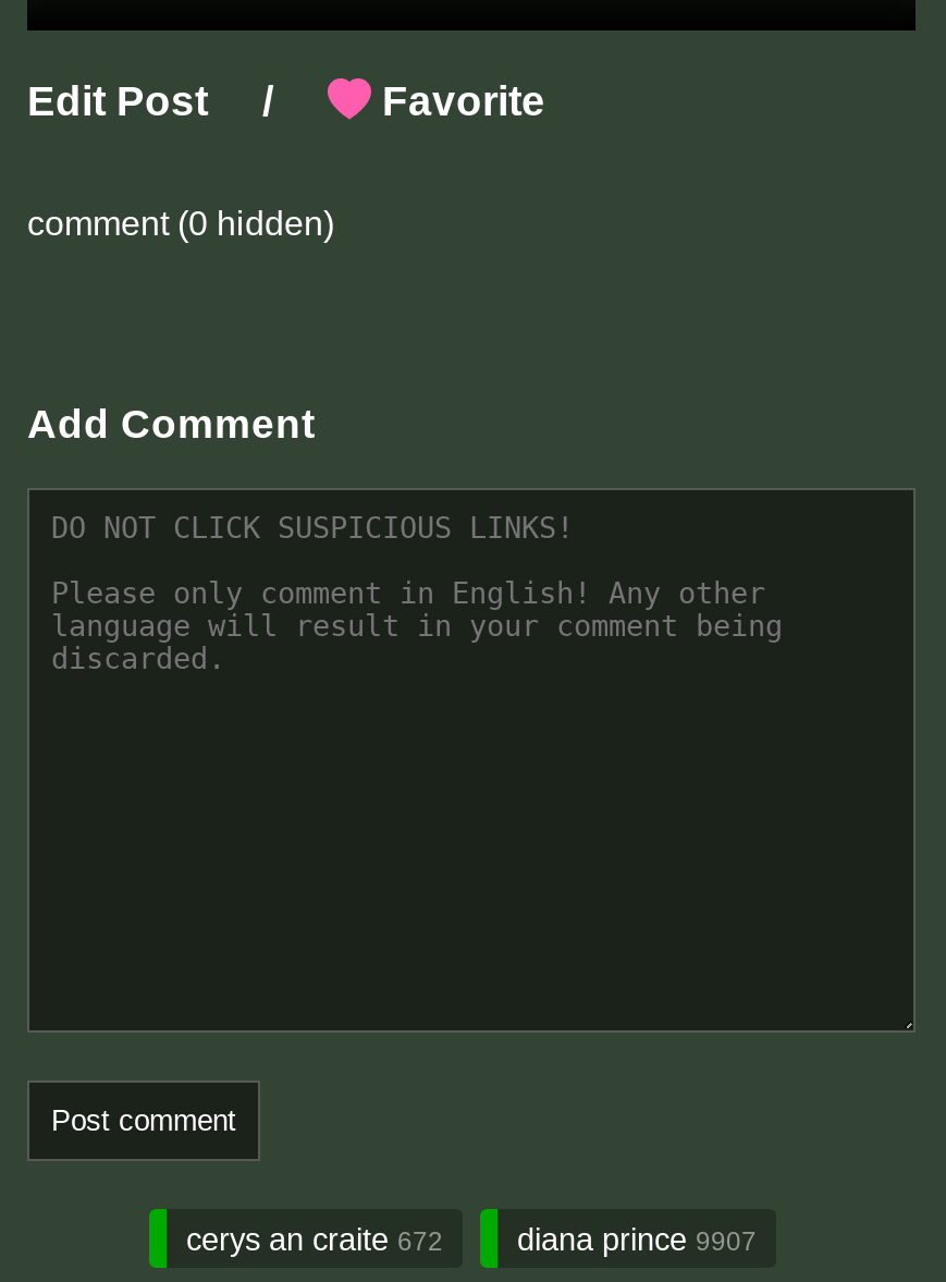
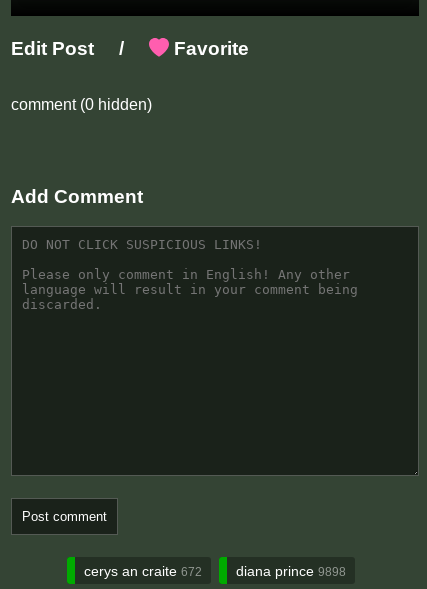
[517,1221,757,1256] diana prince 9907 -> [236,562,346,578] diana prince 9898

